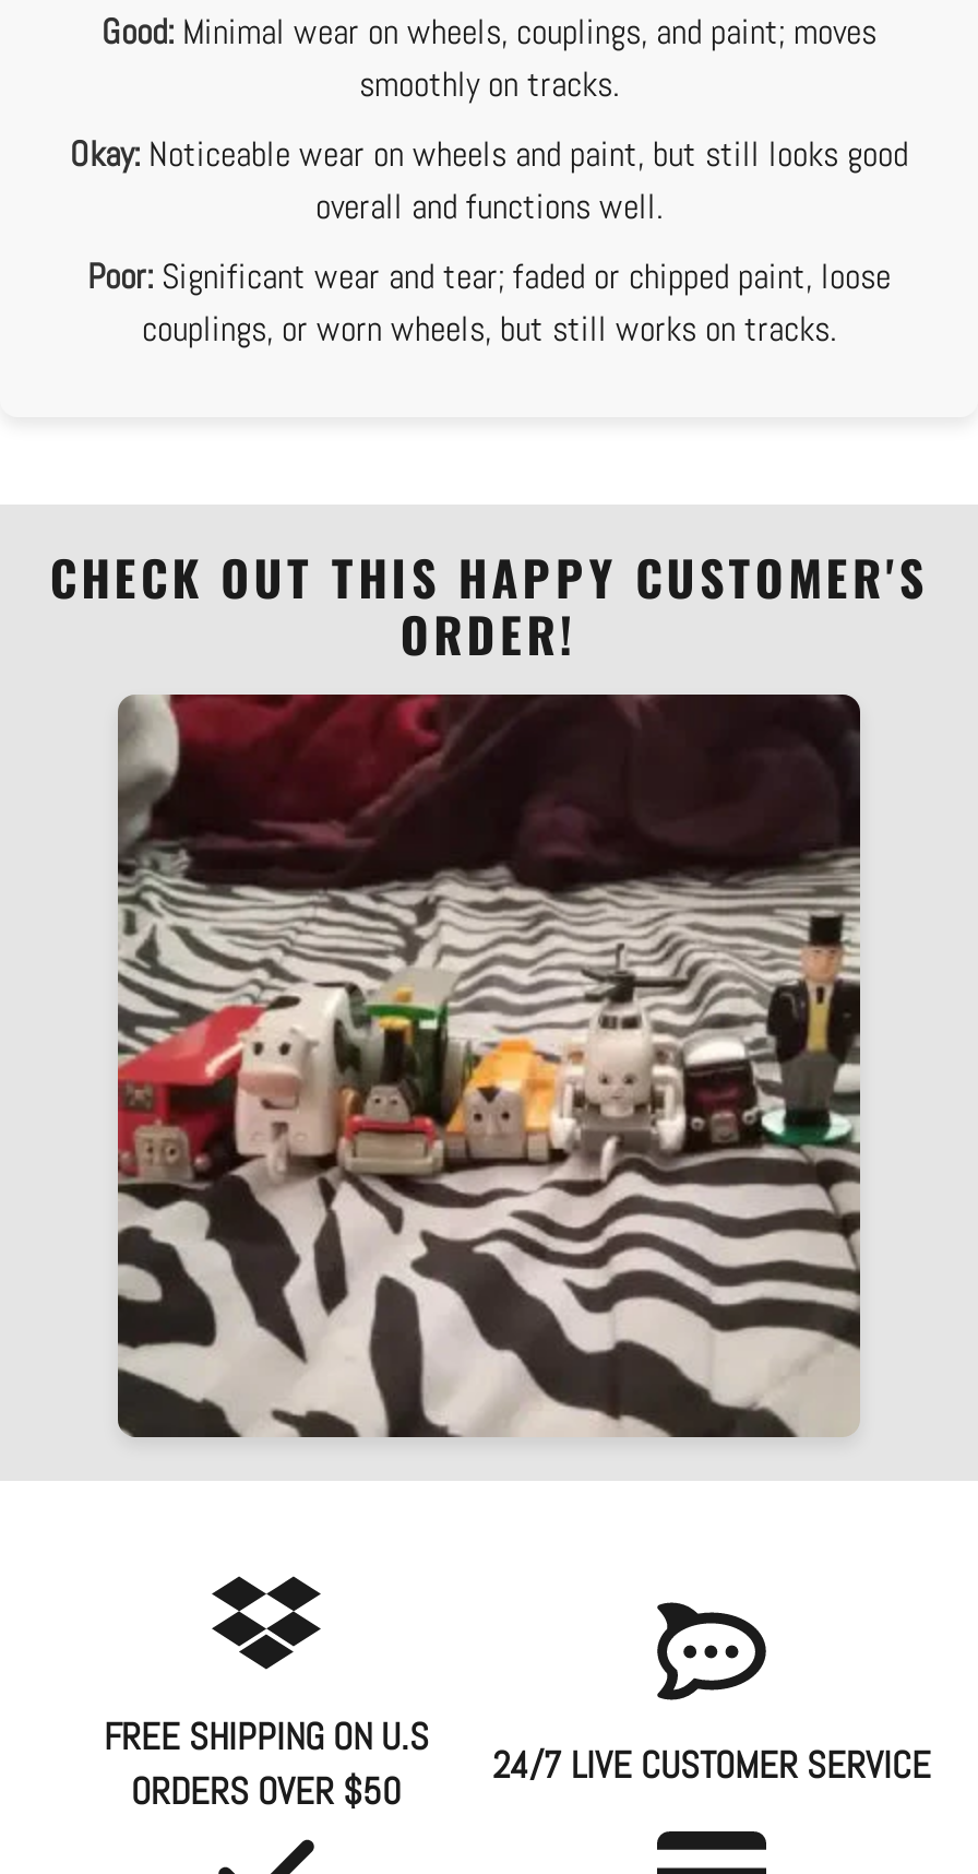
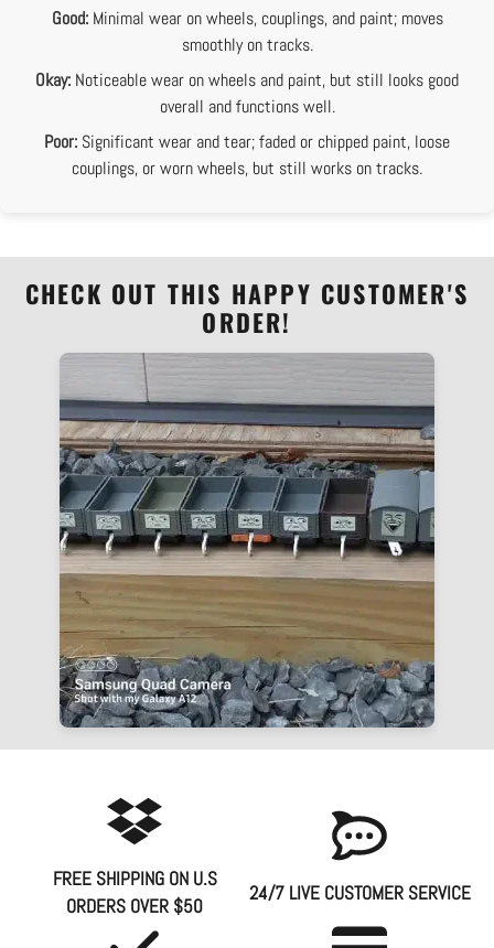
[118,692,860,1437] [image] -> [58,353,436,729] [image]

